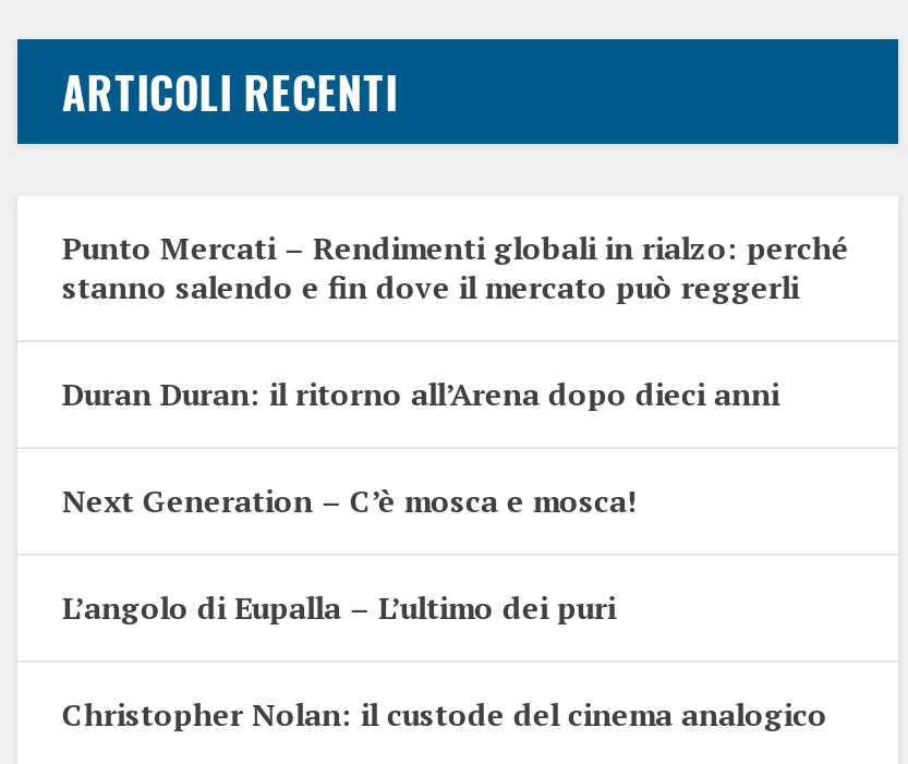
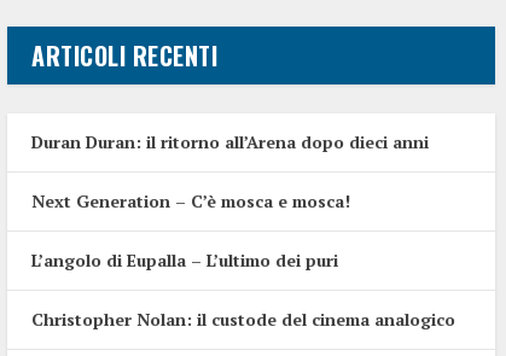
[62,226,849,306] Punto Mercati – Rendimenti globali in rialzo: perché | stanno salendo e fin dove il mercato può reggerli -> none

